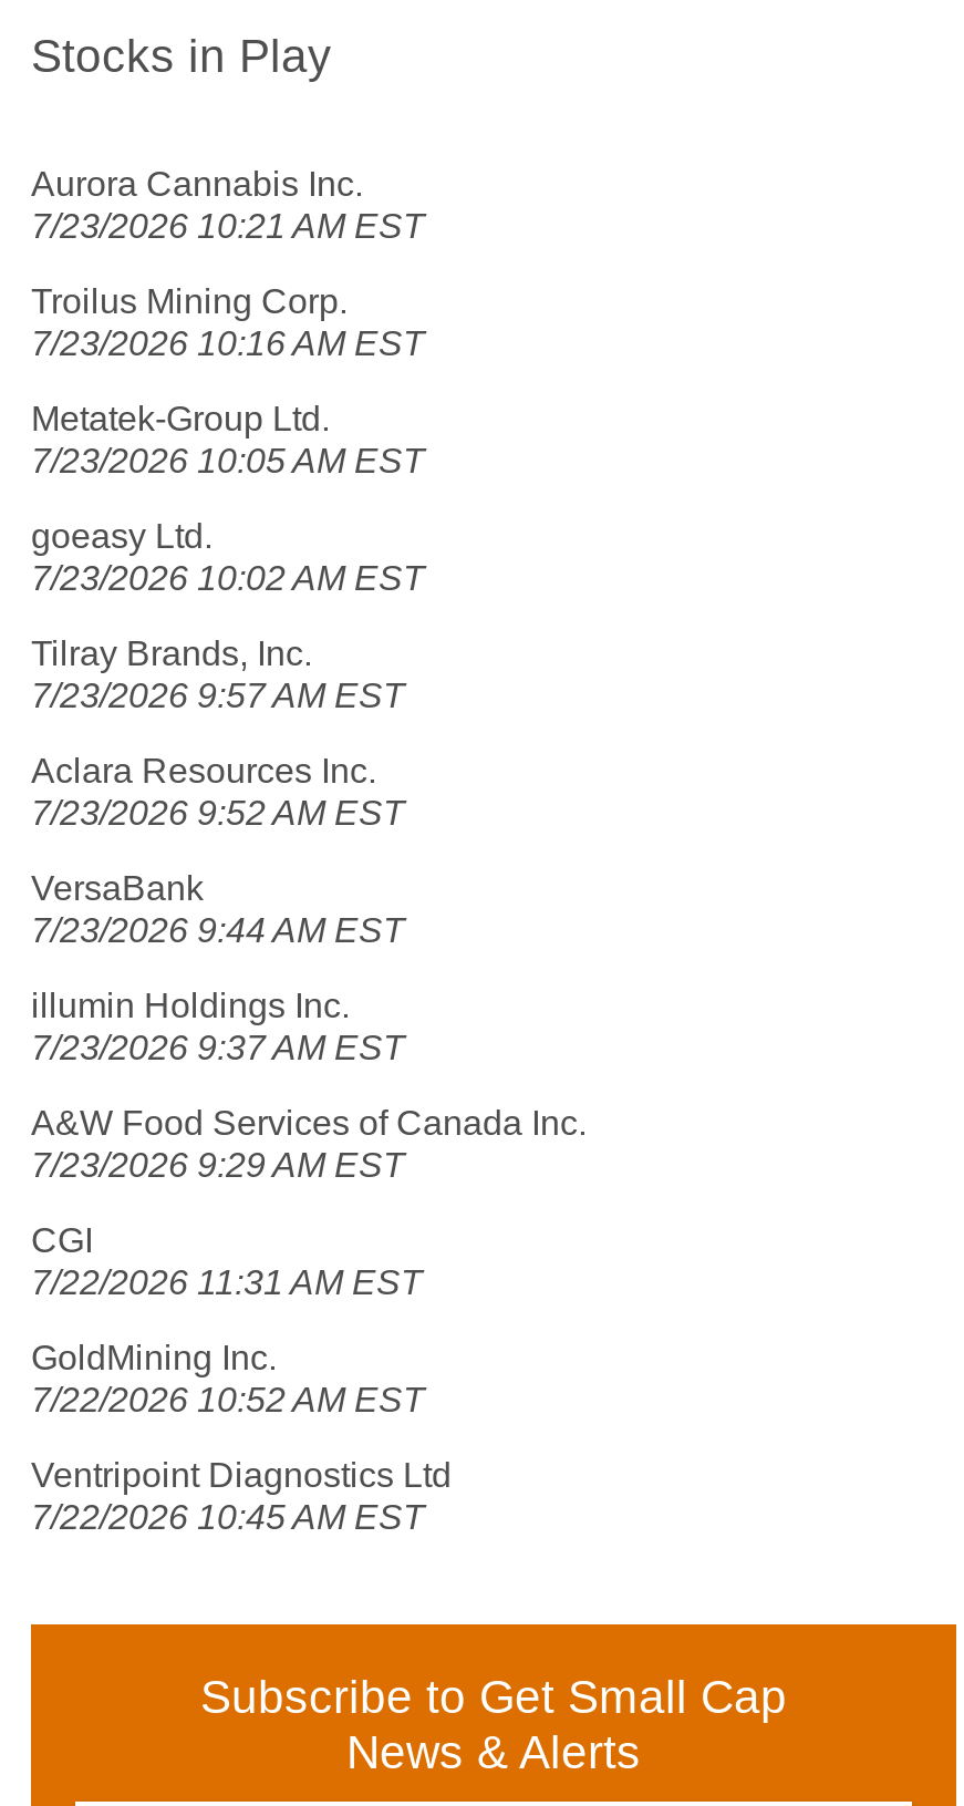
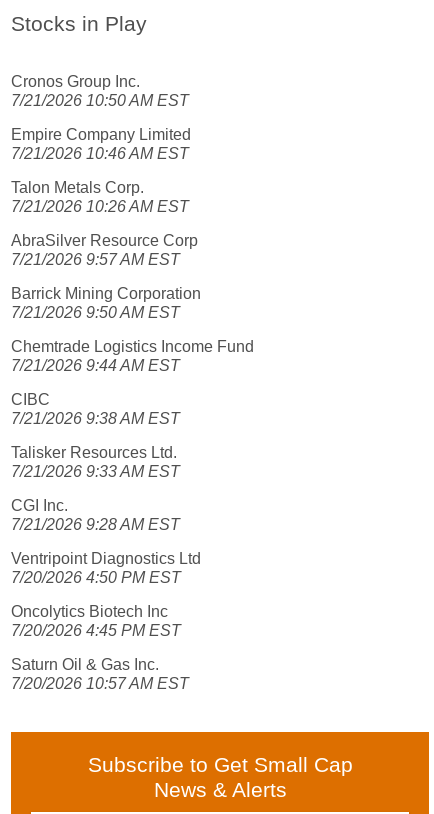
[31,165,587,1418] Aurora Cannabis Inc. | 7/23/2026 10:21 AM EST | Troilus Mining Corp. | 7/23/2026 10:16 AM EST | Metatek-Group Ltd. | 7/23/2026 10:05 AM EST | goeasy Ltd. | 7/23/2026 10:02 AM EST | Tilray Brands, Inc. | 7/23/2026 9:57 AM EST | Aclara Resources Inc. | 7/23/2026 9:52 AM EST | VersaBank | 7/23/2026 9:44 AM EST | illumin Holdings Inc. | 7/23/2026 9:37 AM EST | A&W Food Services of Canada Inc. | 7/23/2026 9:29 AM EST | CGI | 7/22/2026 11:31 AM EST | GoldMining Inc. | 7/22/2026 10:52 AM EST -> [11,73,254,533] Cronos Group Inc. | 7/21/2026 10:50 AM EST | Empire Company Limited | 7/21/2026 10:46 AM EST | Talon Metals Corp. | 7/21/2026 10:26 AM EST | AbraSilver Resource Corp | 7/21/2026 9:57 AM EST | Barrick Mining Corporation | 7/21/2026 9:50 AM EST | Chemtrade Logistics Income Fund | 7/21/2026 9:44 AM EST | CIBC | 7/21/2026 9:38 AM EST | Talisker Resources Ltd. | 7/21/2026 9:33 AM EST | CGI Inc. | 7/21/2026 9:28 AM EST
moved [31,1456,452,1494] -> [11,550,201,567]: Ventripoint Diagnostics Ltd
[31,1498,425,1536] 7/22/2026 10:45 AM EST -> [11,569,189,692] 7/20/2026 4:50 PM EST | Oncolytics Biotech Inc | 7/20/2026 4:45 PM EST | Saturn Oil & Gas Inc. | 7/20/2026 10:57 AM EST

